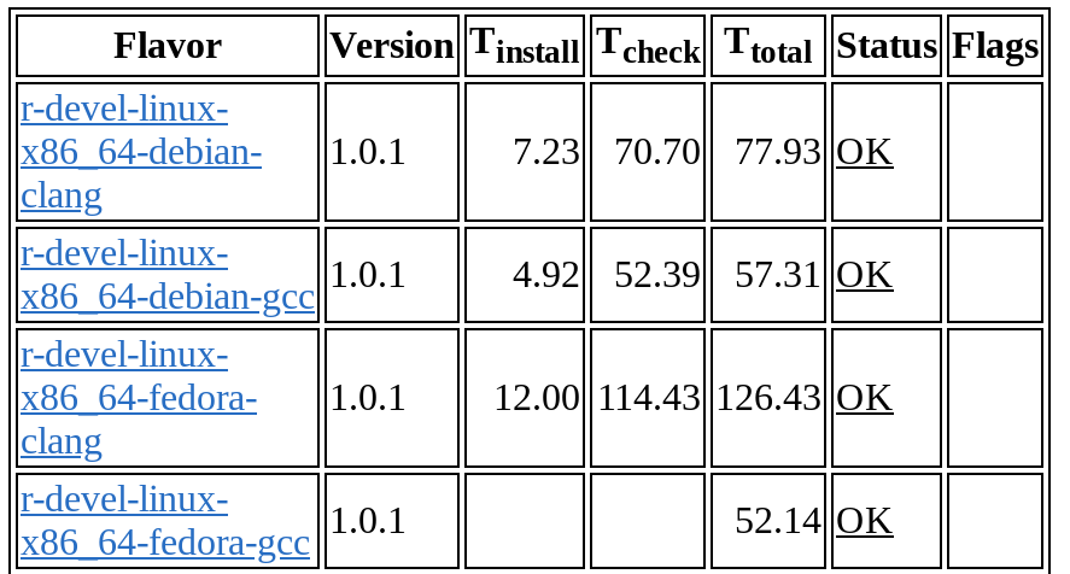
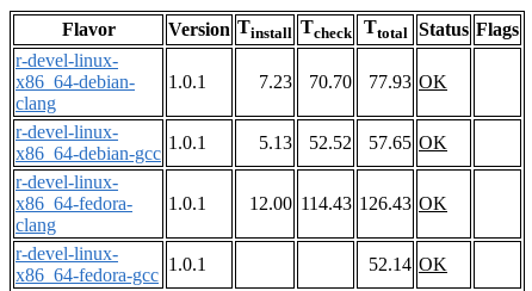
[513,254,580,295] 4.92 -> [259,133,292,153] 5.13
[614,254,701,295] 52.39 -> [309,133,352,153] 52.52
[735,254,894,295] 57.31 OK -> [369,133,447,153] 57.65 OK

